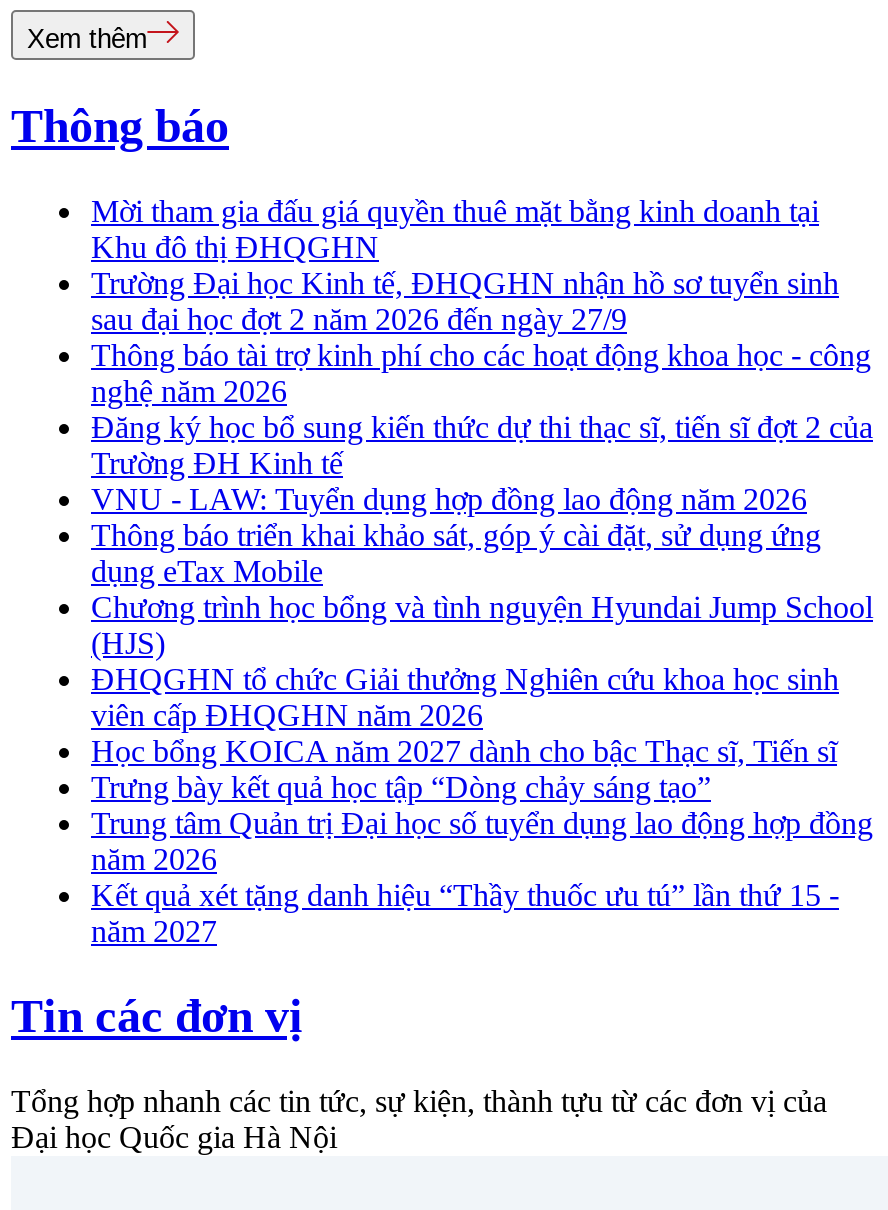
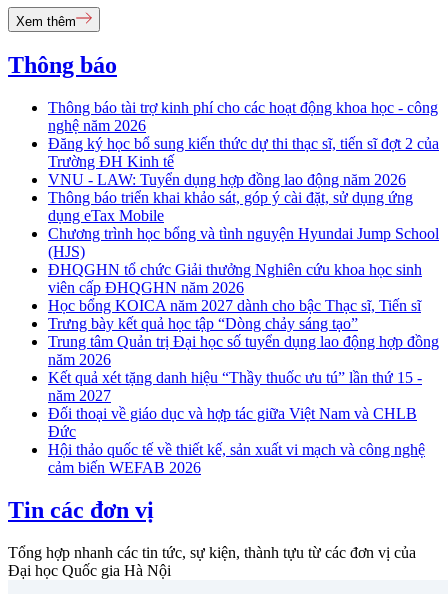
[91,194,839,336] Mời tham gia đấu giá quyền thuê mặt bằng kinh doanh tại | Khu đô thị ĐHQGHN | Trường Đại học Kinh tế, ĐHQGHN nhận hồ sơ tuyển sinh | sau đại học đợt 2 năm 2026 đến ngày 27/9 -> none
moved [91,338,873,948] -> [48,99,439,404]: Thông báo tài trợ kinh phí cho các hoạt động khoa học - công | nghệ năm 2026 | Đăng ký học bổ sung kiến thức dự thi thạc sĩ, tiến sĩ đợt 2 của | ... | Kết quả xét tặng danh hiệu “Thầy thuốc ưu tú” lần thứ 15 - | năm 2027
none -> [48,405,425,476] Đối thoại về giáo dục và hợp tác giữa Việt Nam và CHLB | Đức | Hội thảo quốc tế về thiết kế, sản xuất vi mạch và công nghệ | cảm biến WEFAB 2026

